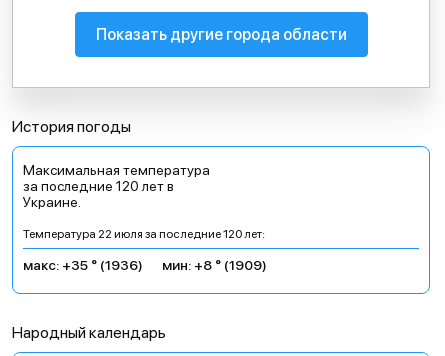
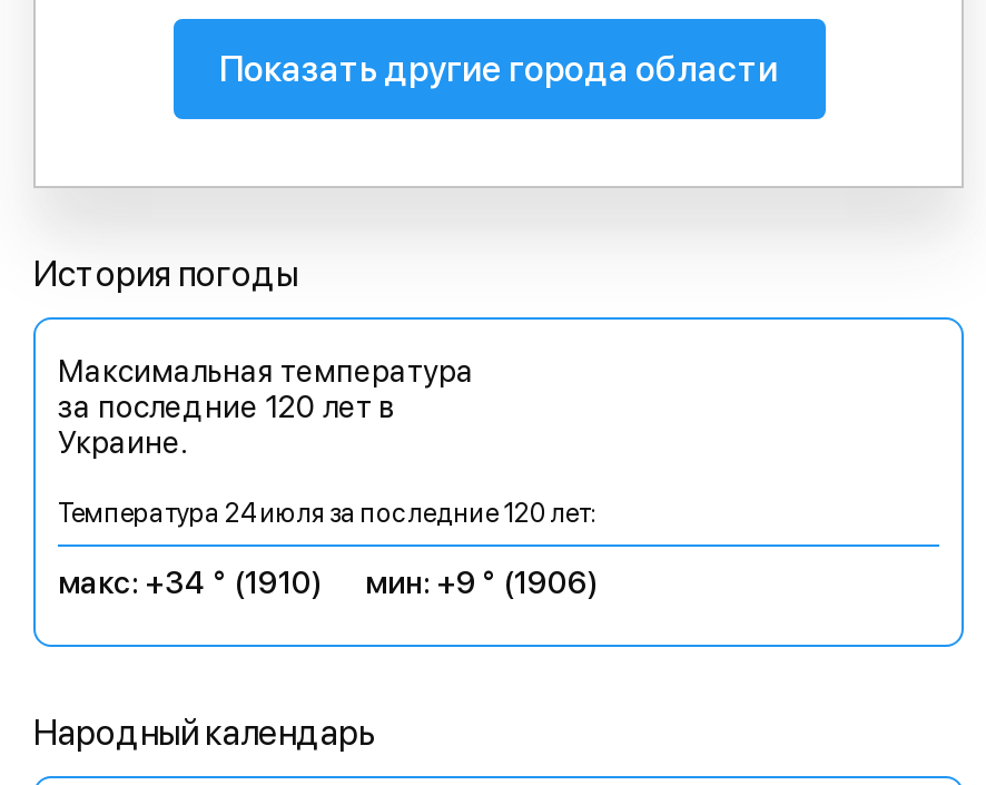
[23,227,265,241] Температура 22 июля за последние 120 лет: -> [58,498,596,529] Температура 24 июля за последние 120 лет:
[23,257,143,273] макс: +35 ° (1936) -> [58,565,323,600] макс: +34 ° (1910)
[162,257,267,273] мин: +8 ° (1909) -> [365,565,599,600] мин: +9 ° (1906)

